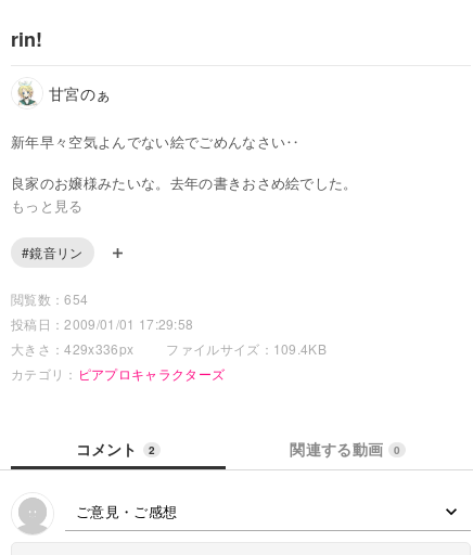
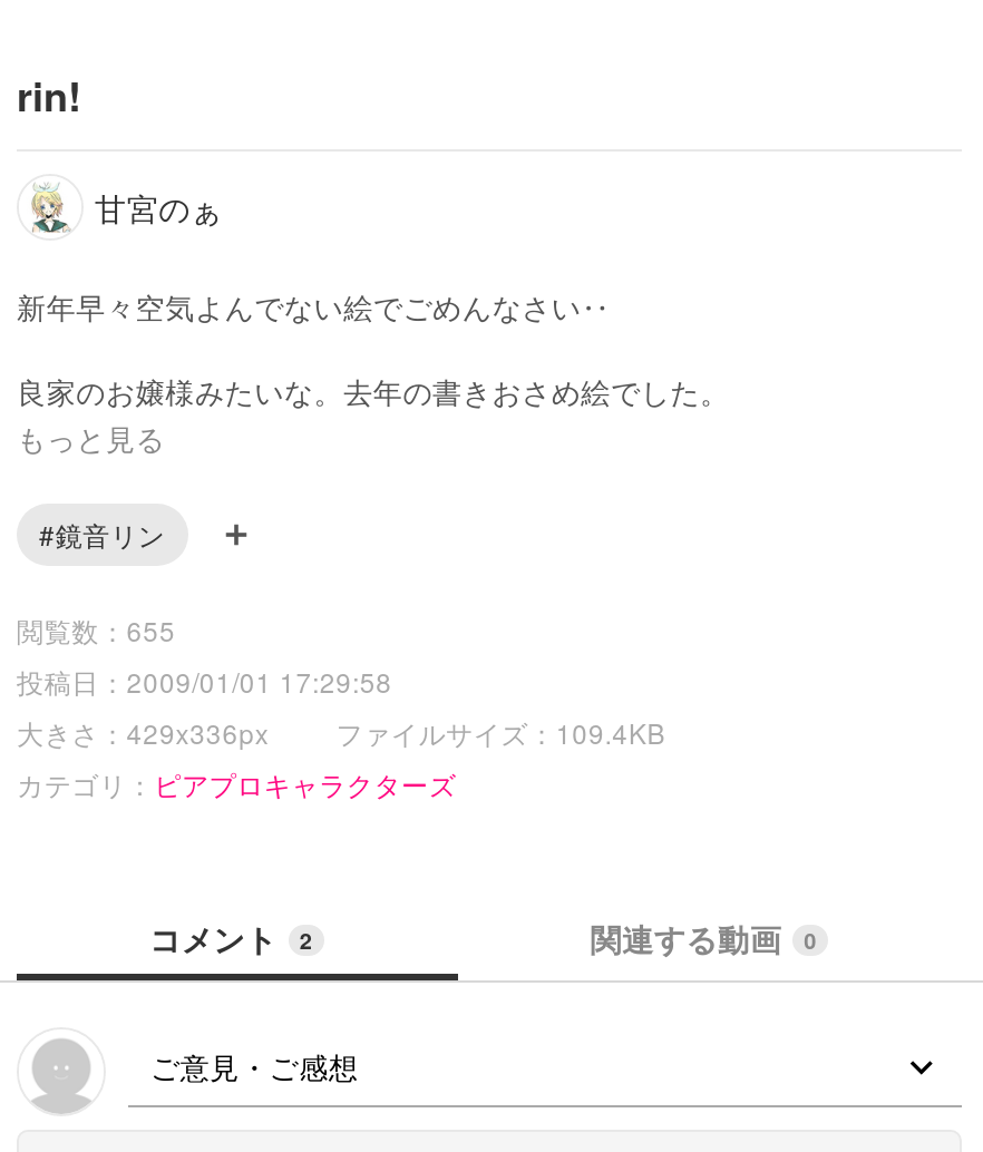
[11,289,88,308] 閲覧数：654 -> [17,611,176,648] 閲覧数：655

